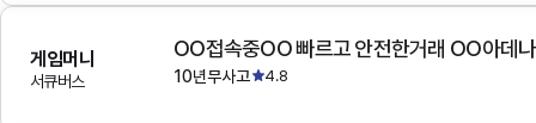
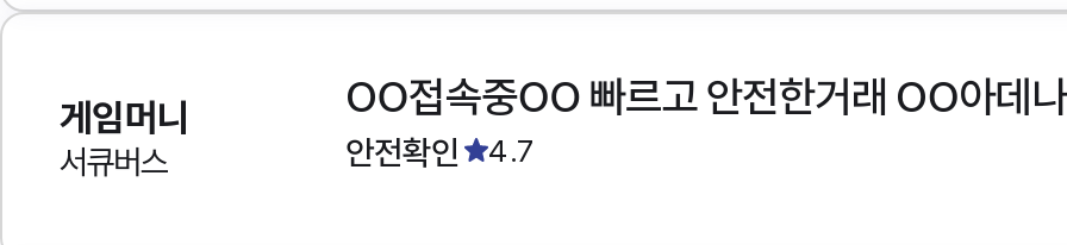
[173,66,288,85] 10년무사고 | 4.8 -> [345,132,536,170] 안전확인 | 4.7

